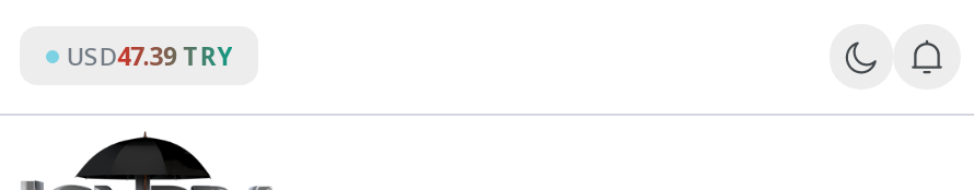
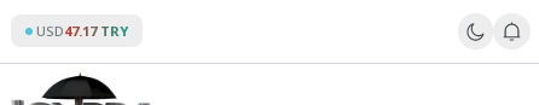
[67,40,233,73] USD47.39 TRY -> [37,22,129,40] USD47.17 TRY

